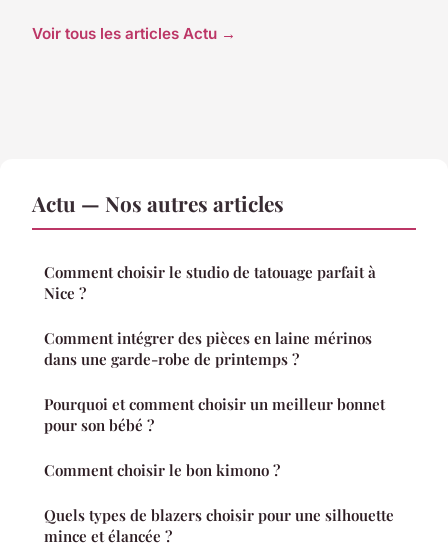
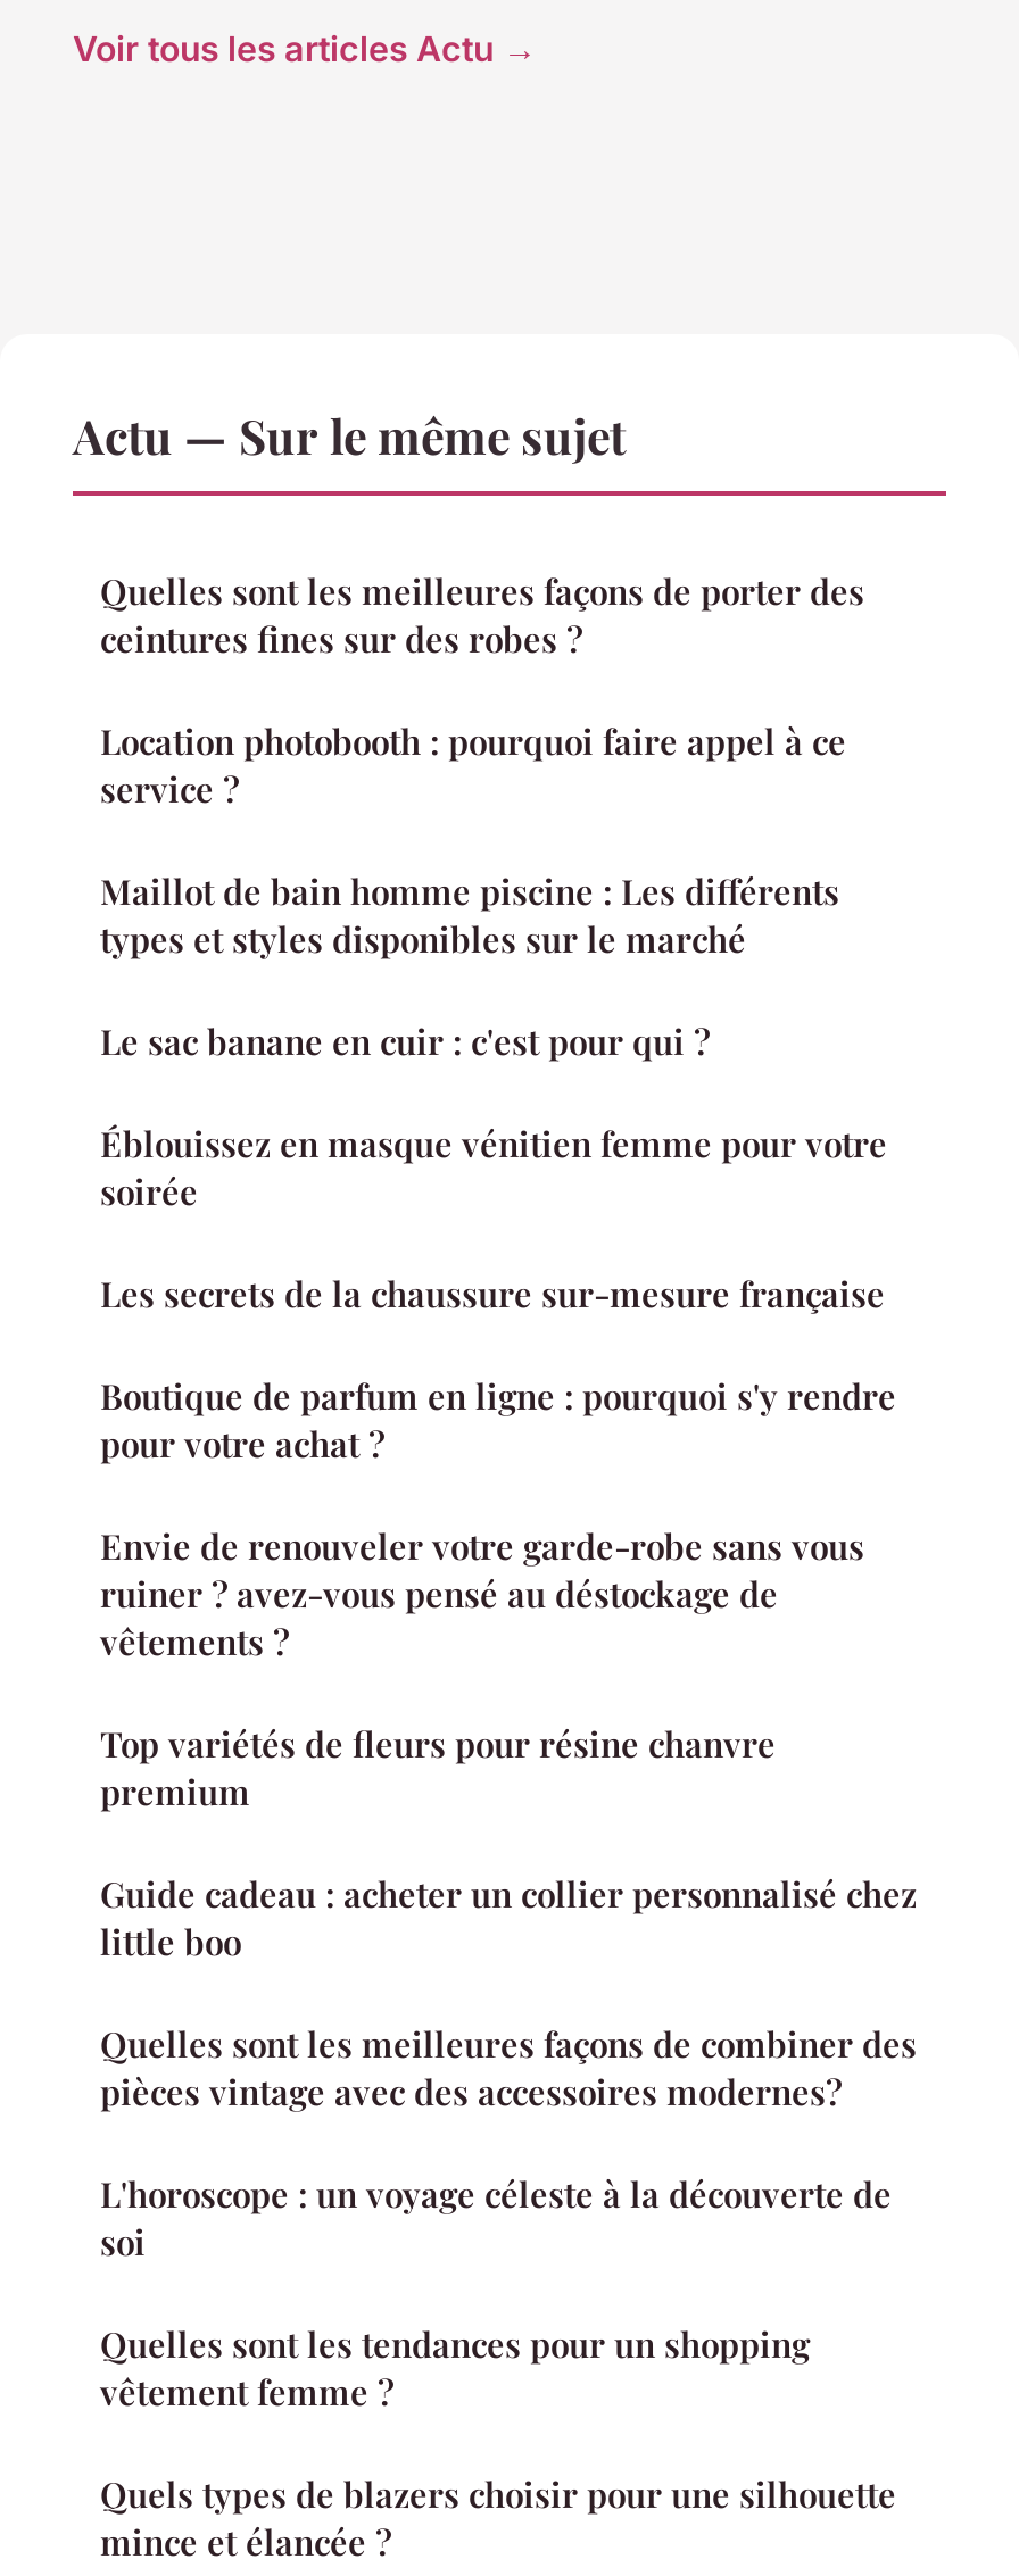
[32,189,385,480] Actu — Nos autres articles | Comment choisir le studio de tatouage parfait à | Nice ? | Comment intégrer des pièces en laine mérinos | dans une garde-robe de printemps ? | Pourquoi et comment choisir un meilleur bonnet | pour son bébé ? | Comment choisir le bon kimono ? -> [73,403,917,2415] Actu — Sur le même sujet | Quelles sont les meilleures façons de porter des | ceintures fines sur des robes ? | Location photobooth : pourquoi faire appel à ce | service ? | Maillot de bain homme piscine : Les différents | types et styles disponibles sur le marché | Le sac banane en cuir : c'est pour qui ? | Éblouissez en masque vénitien femme pour votre | soirée | Les secrets de la chaussure sur-mesure française | Boutique de parfum en ligne : pourquoi s'y rendre | pour votre achat ? | Envie de renouveler votre garde-robe sans vous | ruiner ? avez-vous pensé au déstockage de | vêtements ? | Top variétés de fleurs pour résine chanvre | premium | Guide cadeau : acheter un collier personnalisé chez | little boo | Quelles sont les meilleures façons de combiner des | pièces vintage avec des accessoires modernes? | L'horoscope : un voyage céleste à la découverte de | soi | Quelles sont les tendances pour un shopping | vêtement femme ?

